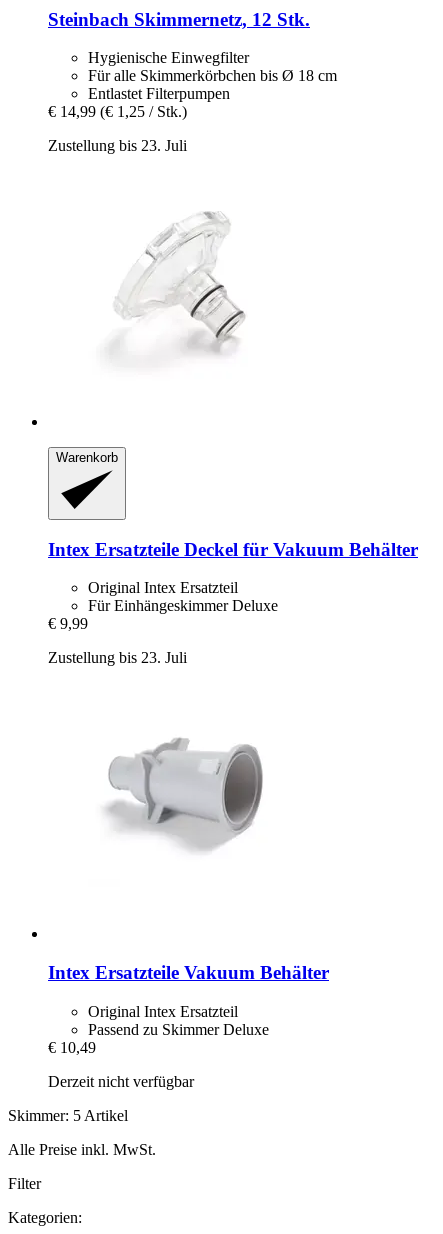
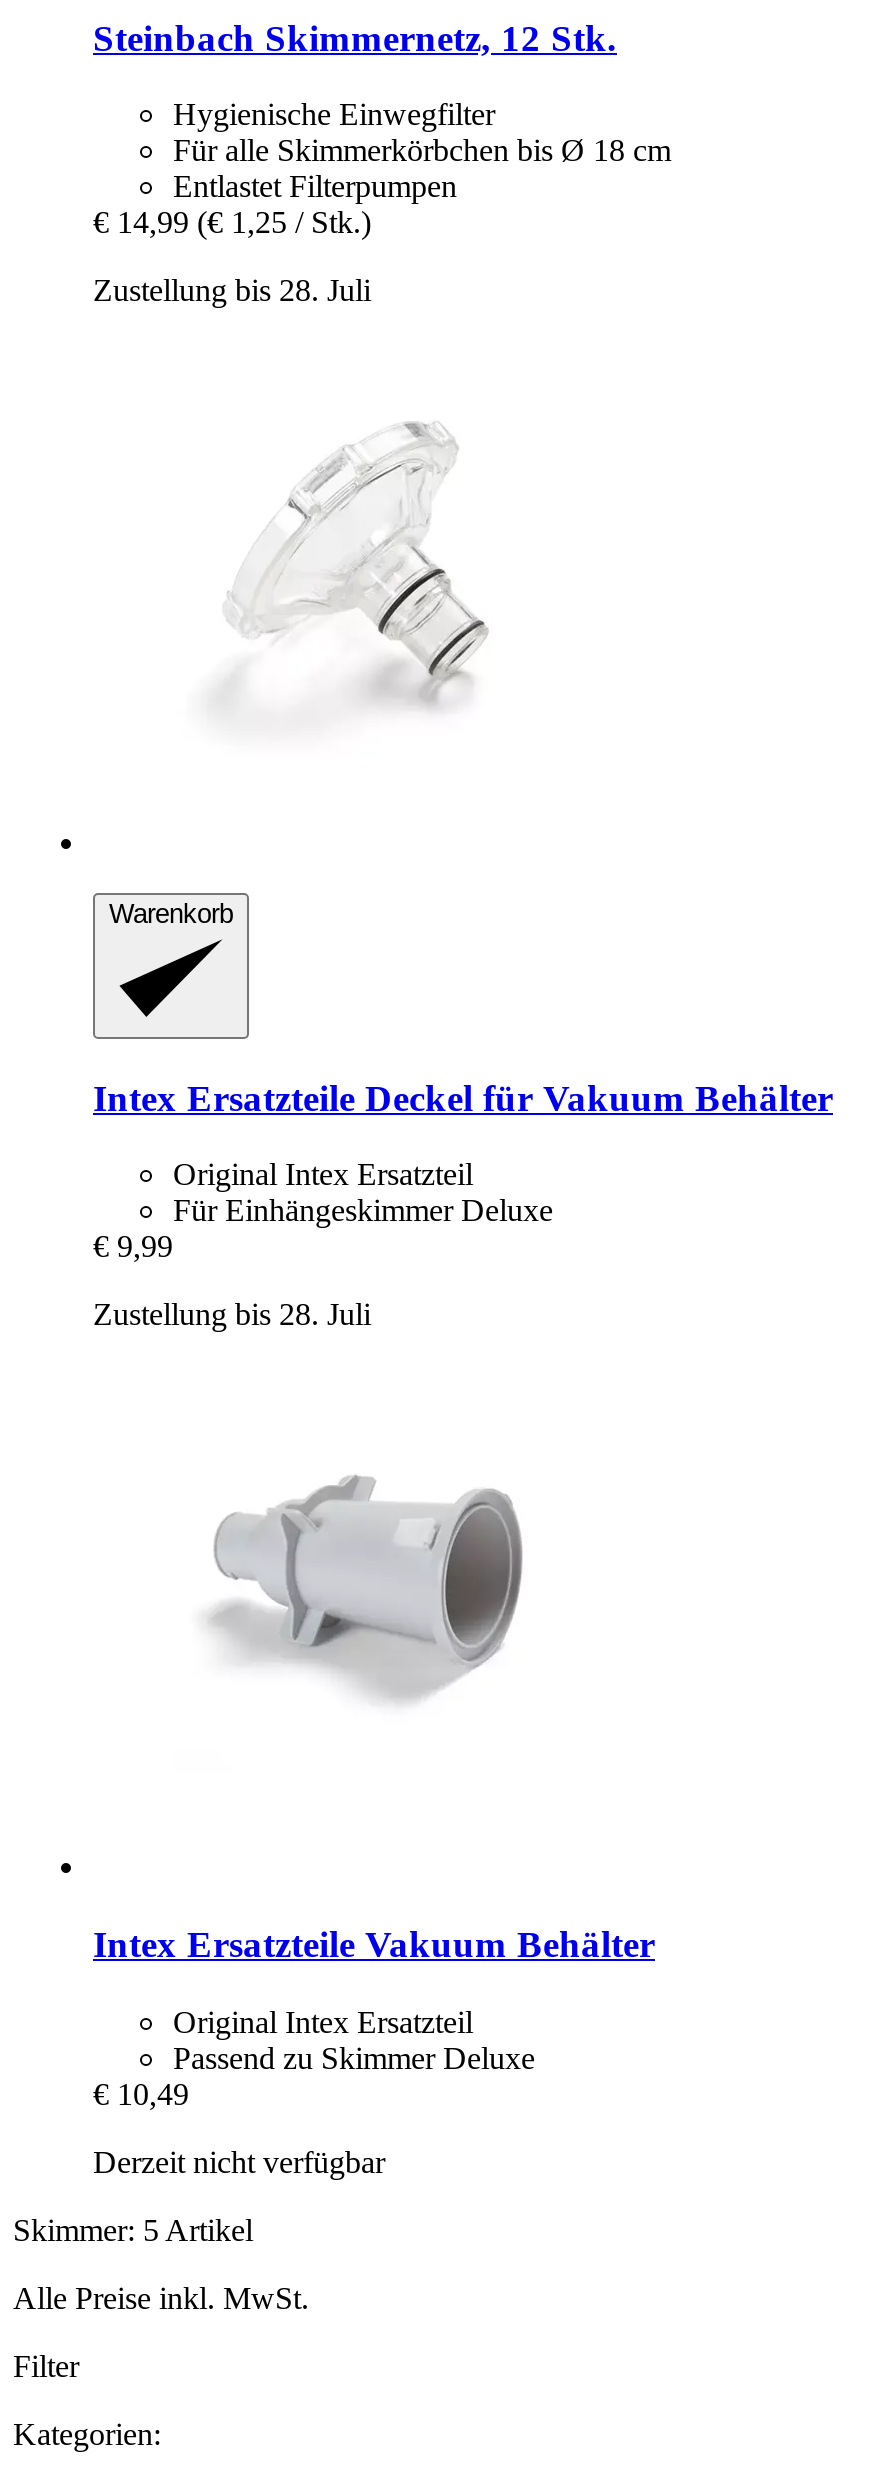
[48,137,187,154] Zustellung bis 23. Juli -> [93,274,371,308] Zustellung bis 28. Juli
[48,649,187,666] Zustellung bis 23. Juli -> [93,1298,371,1332] Zustellung bis 28. Juli

